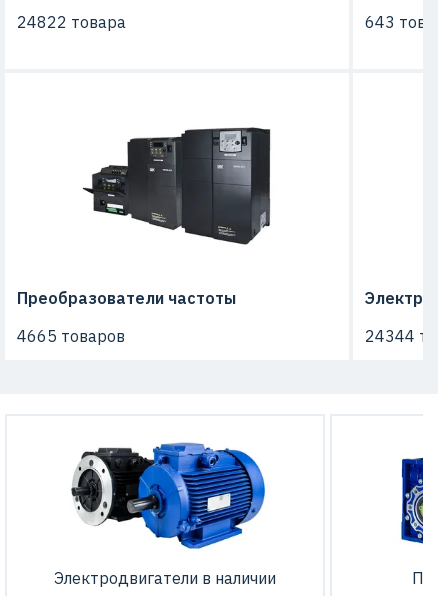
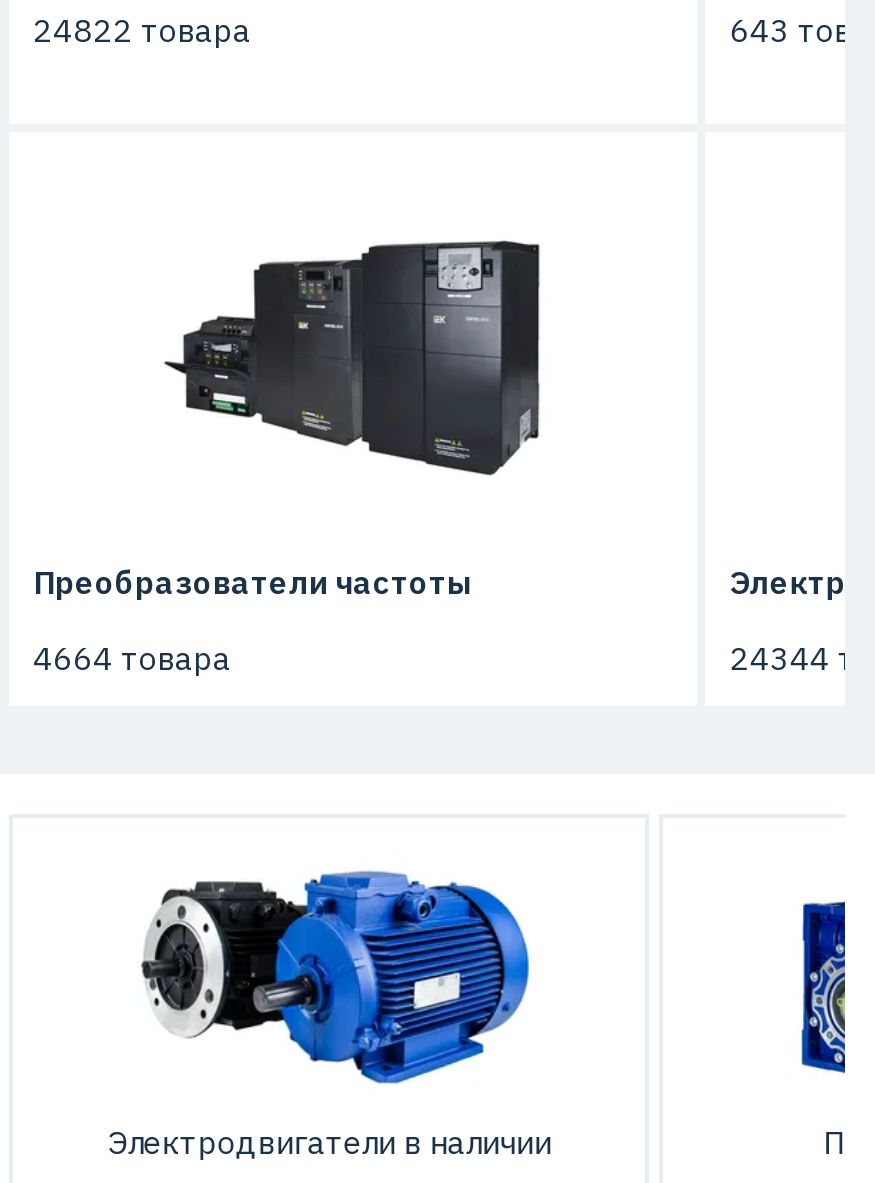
[17,326,125,346] 4665 товаров -> [33,638,231,678] 4664 товара

